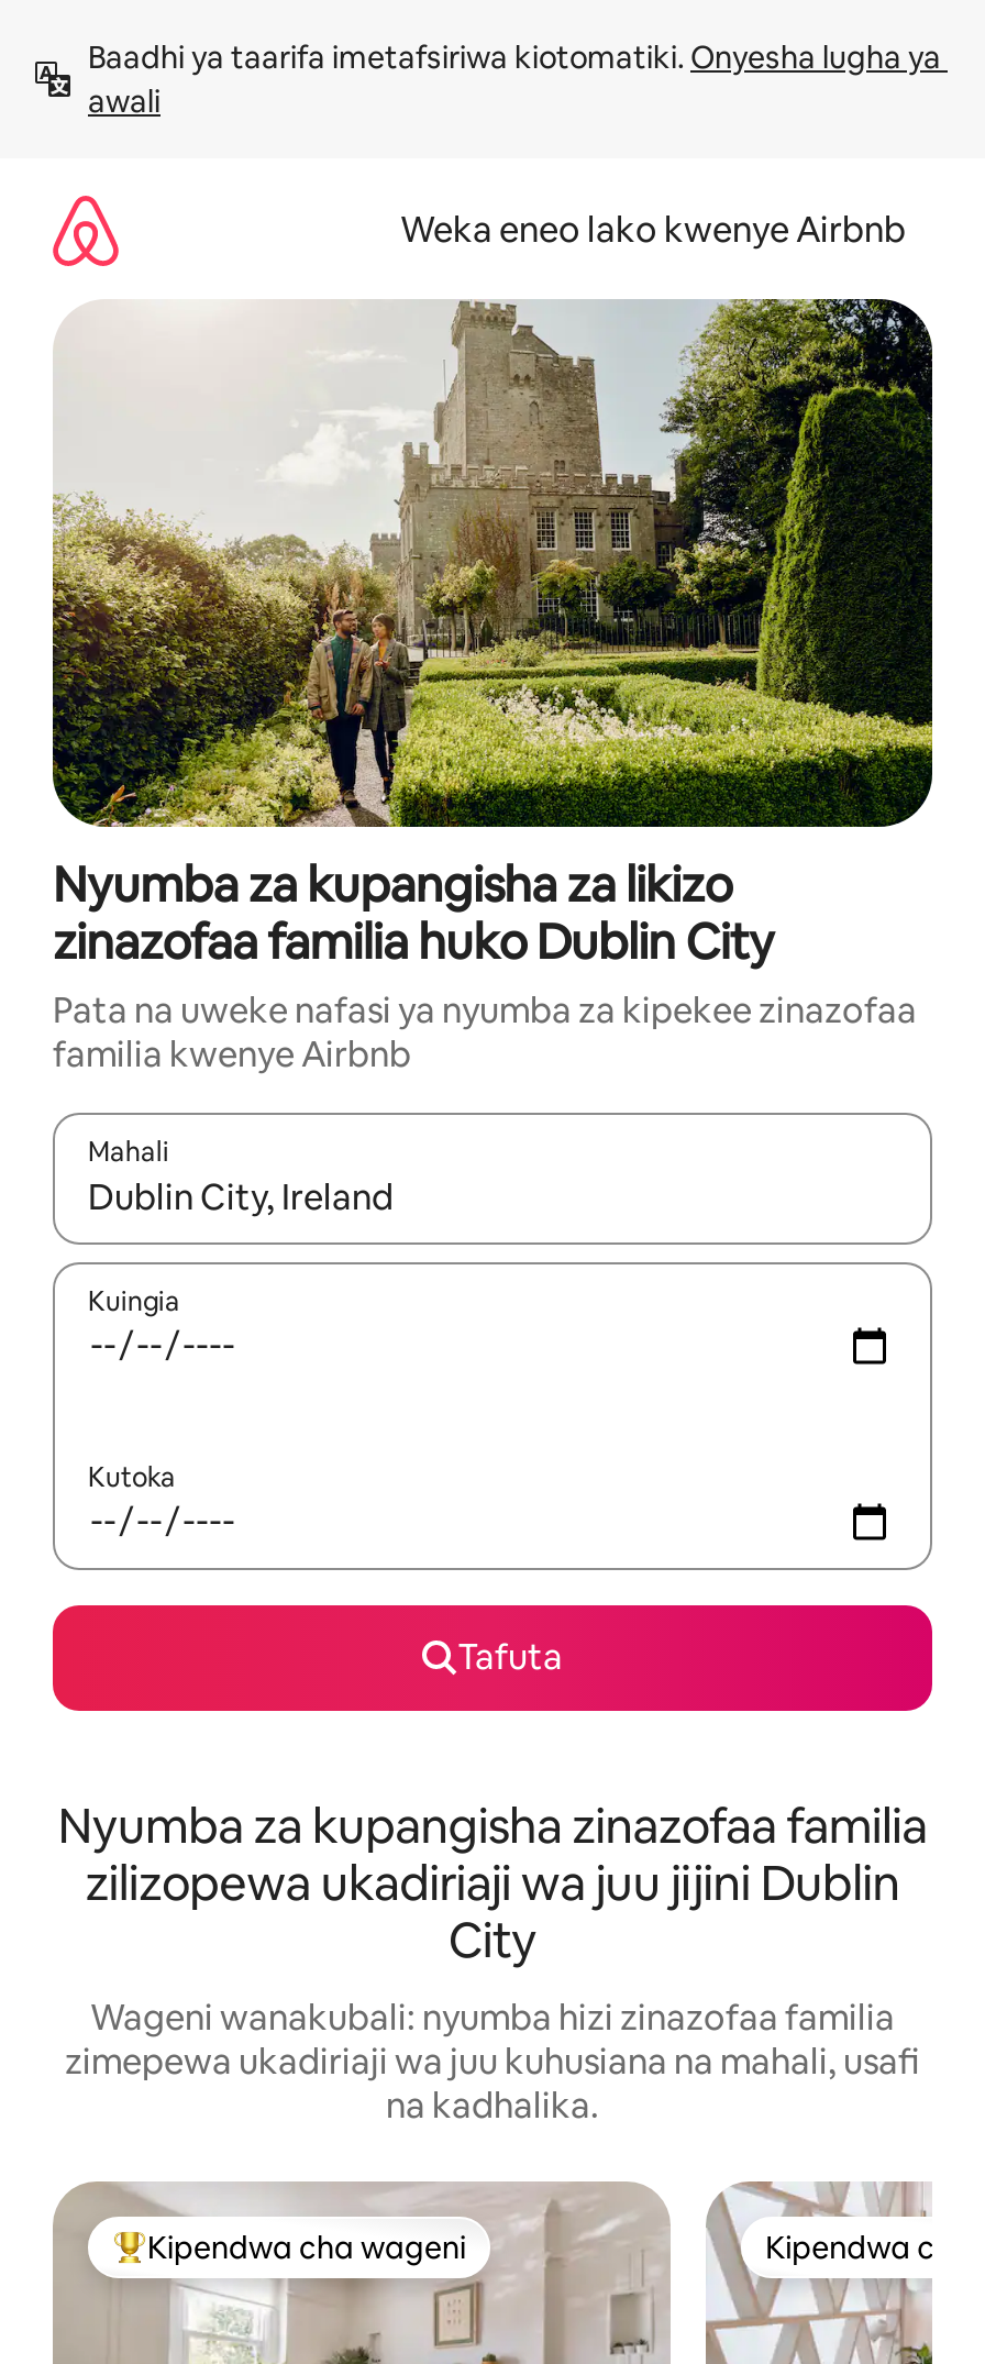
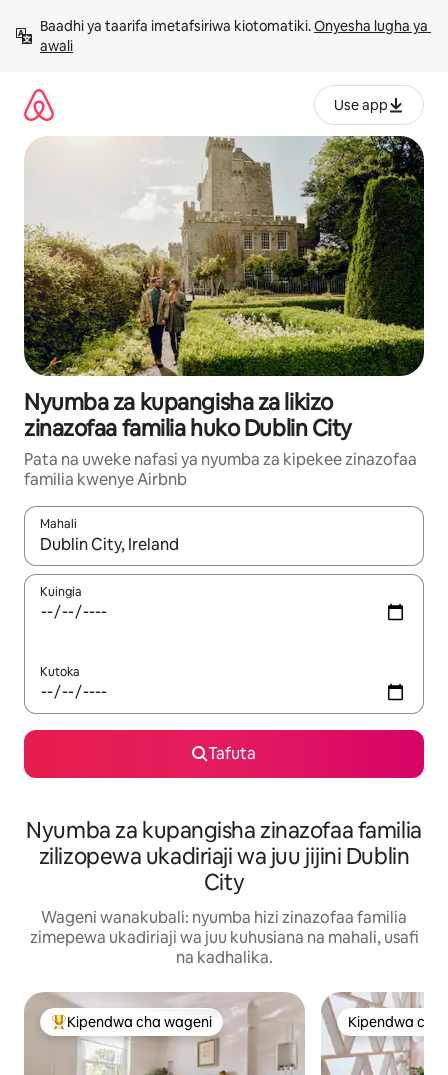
[400,206,906,252] Weka eneo lako kwenye Airbnb -> [334,95,388,113] Use app

